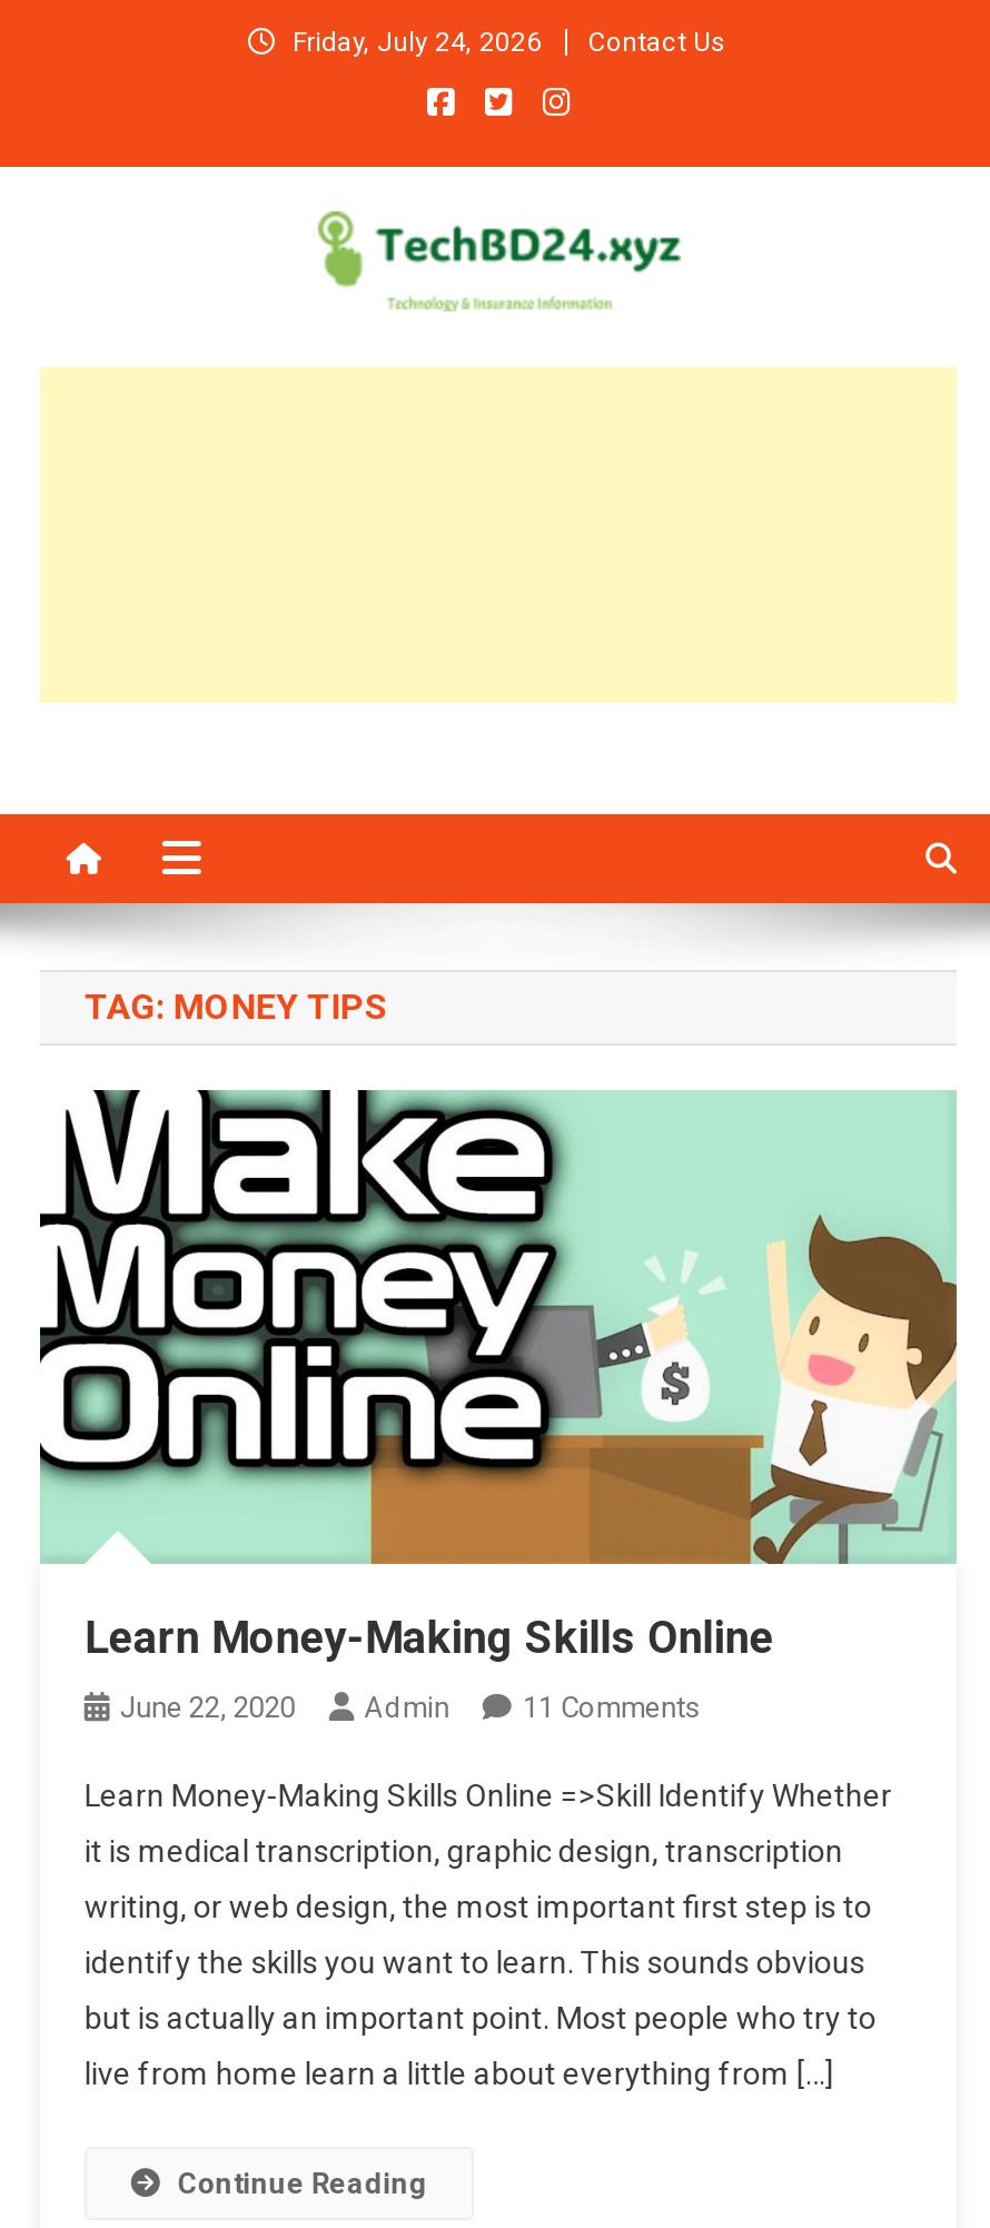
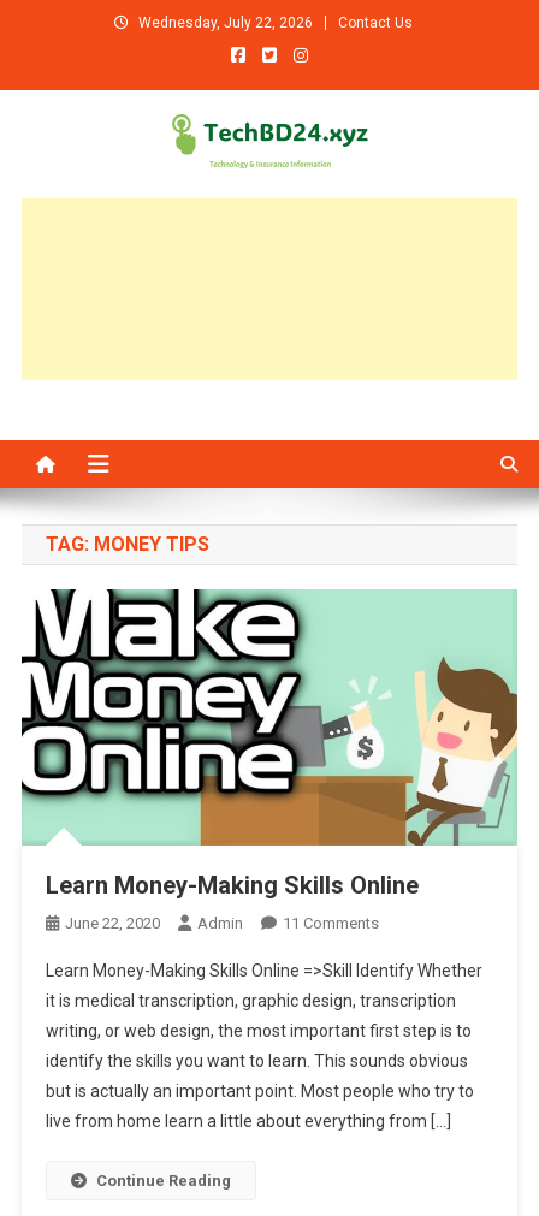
[293,27,542,58] Friday, July 24, 2026 -> [138,14,313,31] Wednesday, July 22, 2026

